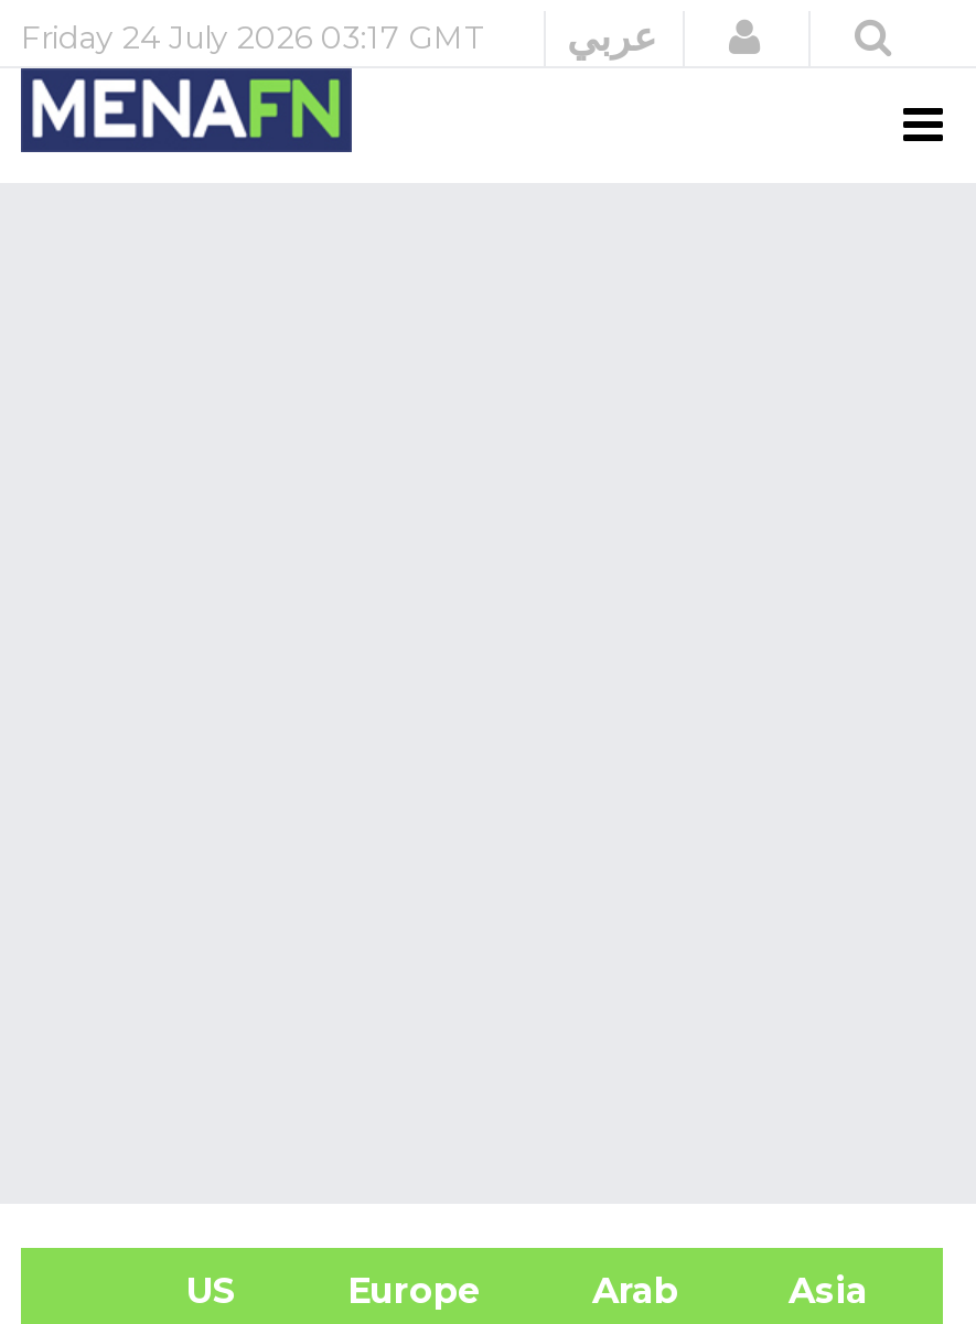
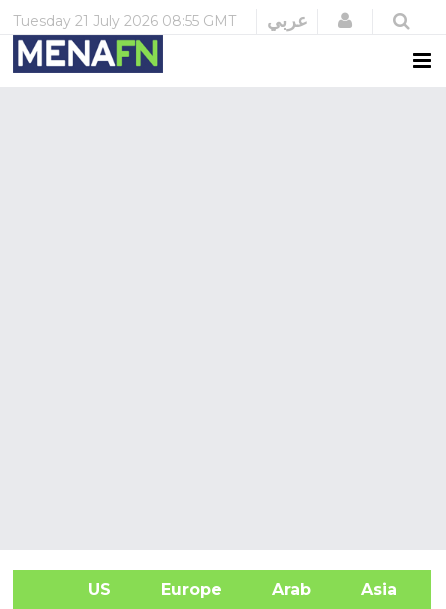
[21,18,482,57] Friday 24 July 2026 03:17 GMT -> [13,12,236,30] Tuesday 21 July 2026 08:55 GMT

